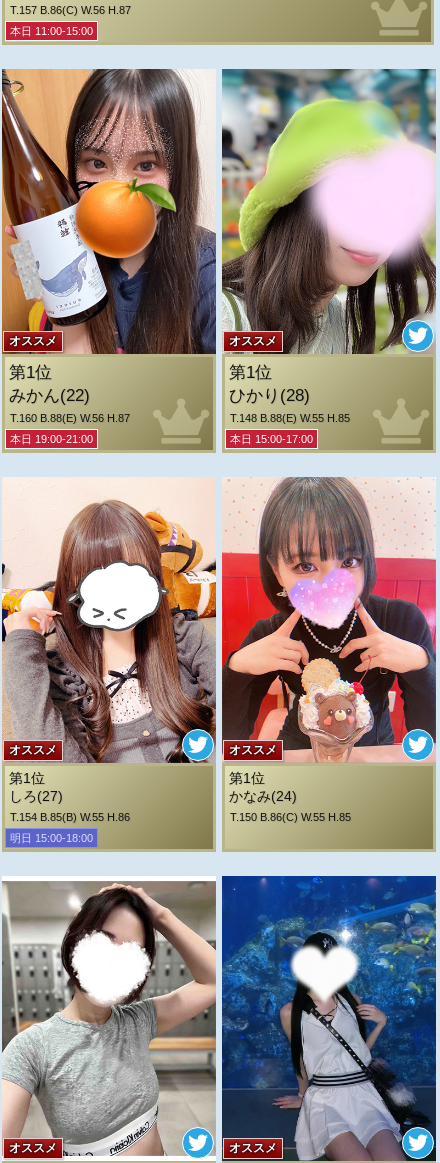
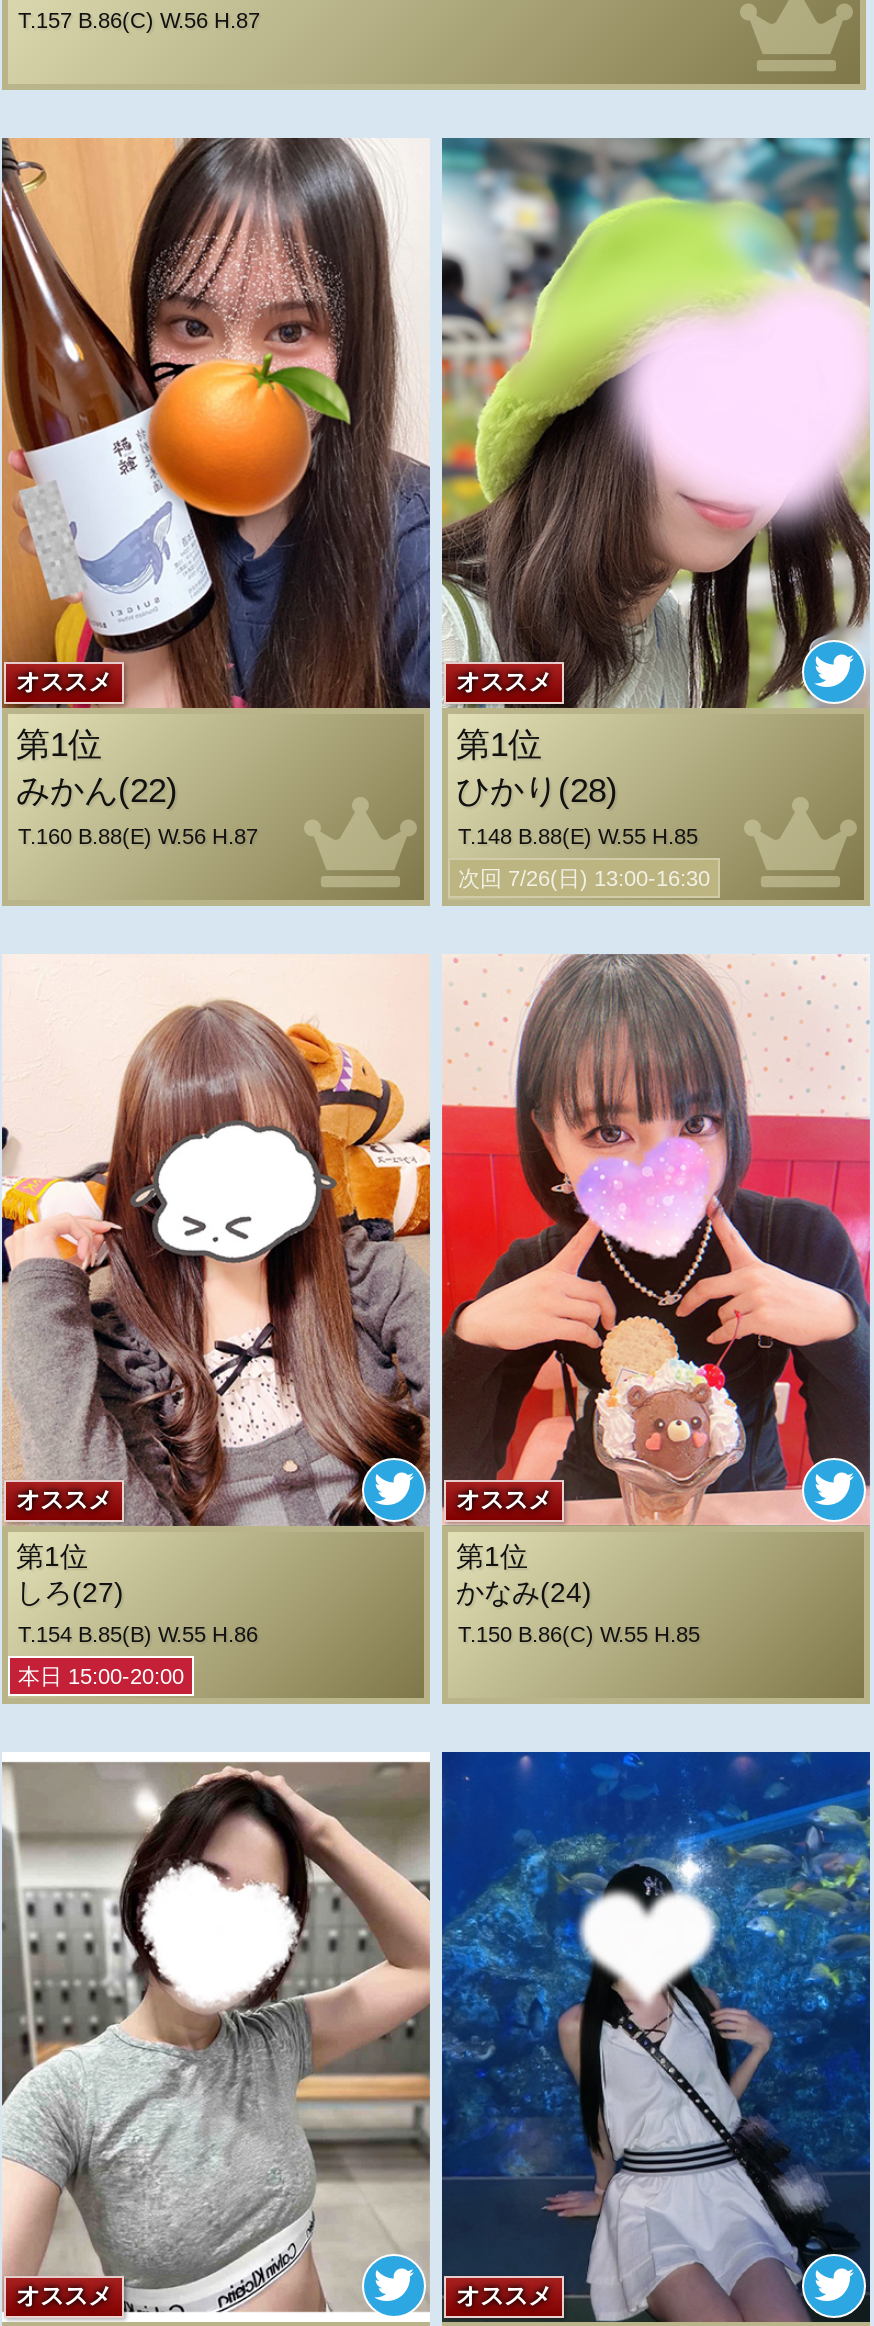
[10,25,93,37] 本日 11:00-15:00 -> none
[10,433,93,445] 本日 19:00-21:00 -> none
[230,433,313,445] 本日 15:00-17:00 -> [458,866,710,890] 次回 7/26(日) 13:00-16:30
[10,831,93,843] 明日 15:00-18:00 -> [18,1663,184,1687] 本日 15:00-20:00

